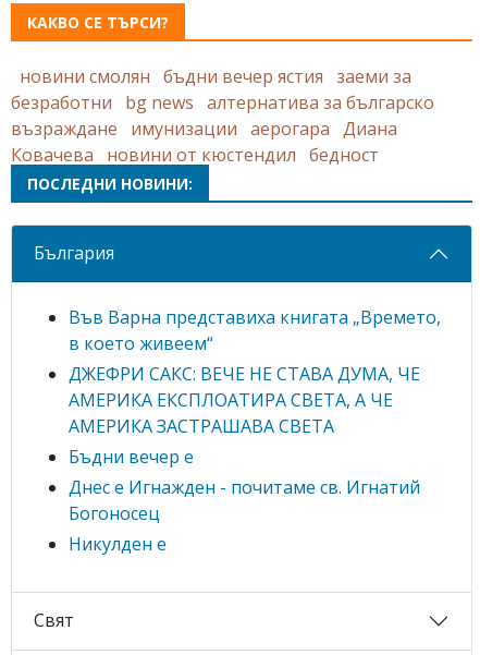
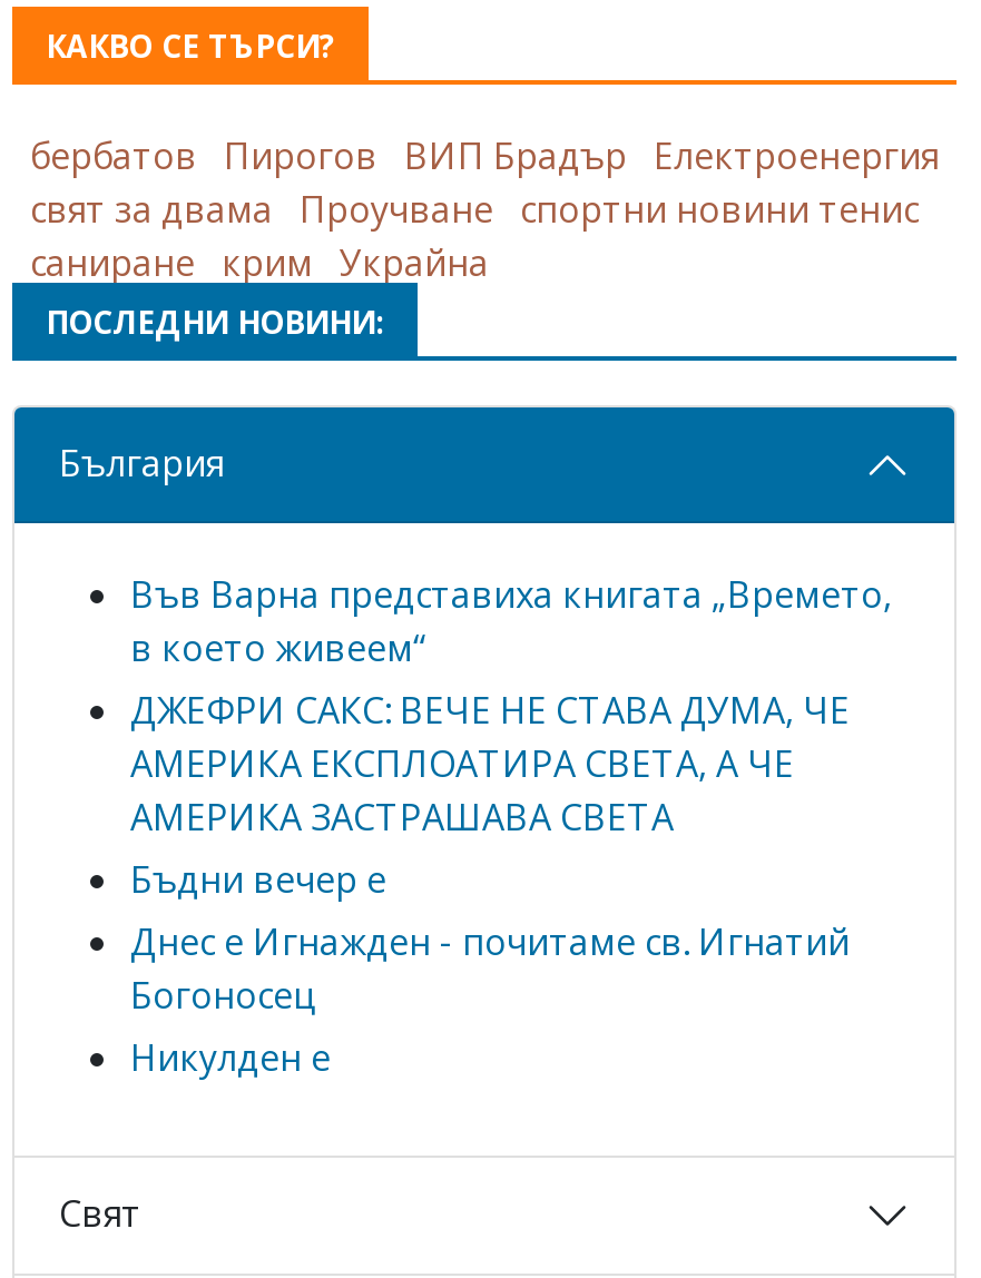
[11,64,434,166] новини смолян бъдни вечер ястия заеми за | безработни bg news алтернатива за българско | възраждане имунизации аерогара Диана | Ковачева новини от кюстендил бедност -> [30,130,939,286] бербатов Пирогов ВИП Брадър Електроенергия | свят за двама Проучване спортни новини тенис | саниране крим Украйна

